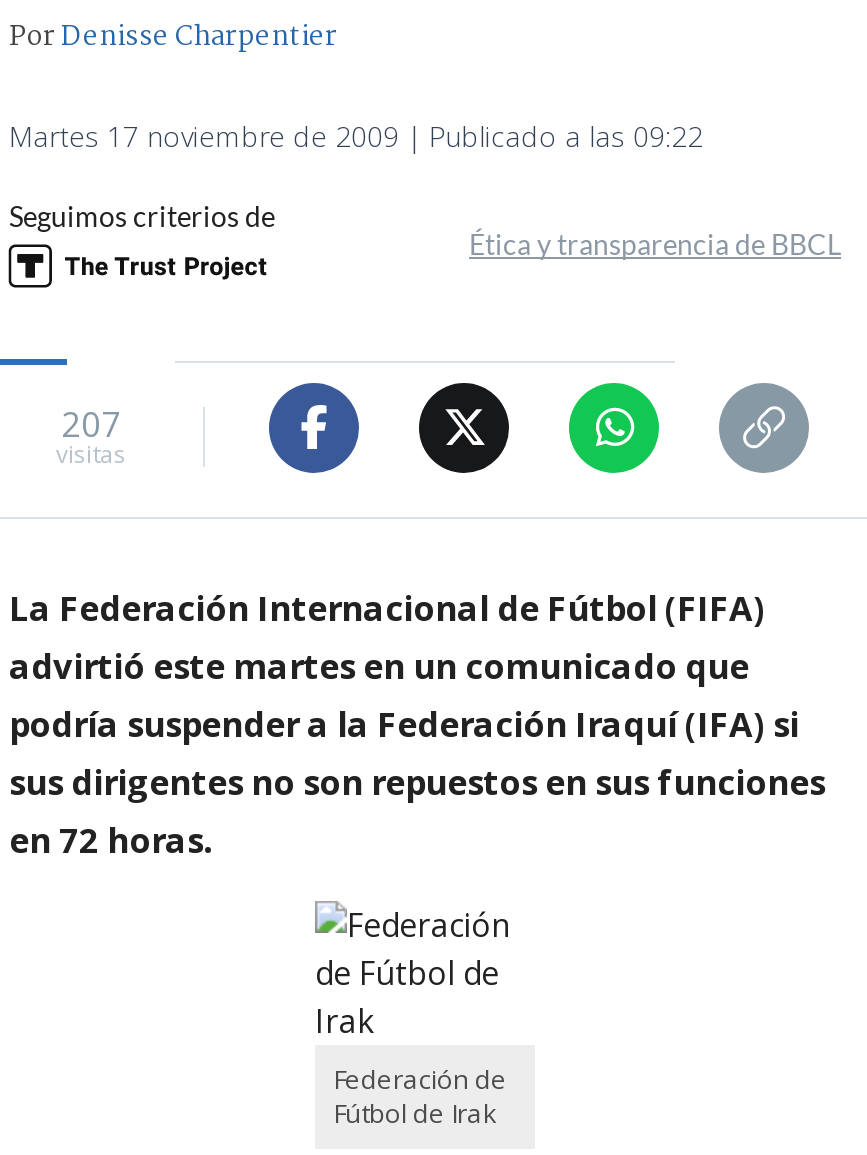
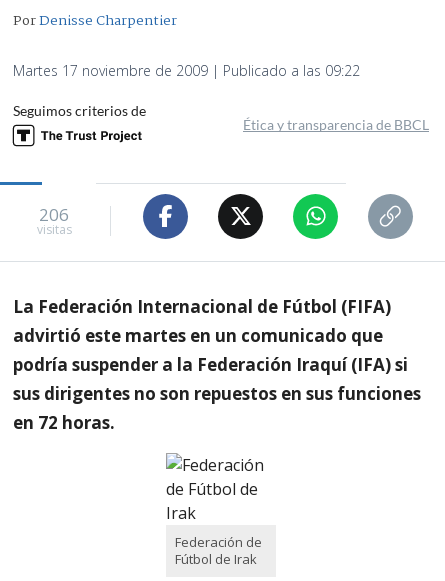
[61,402,121,448] 207 -> [39,203,69,226] 206

